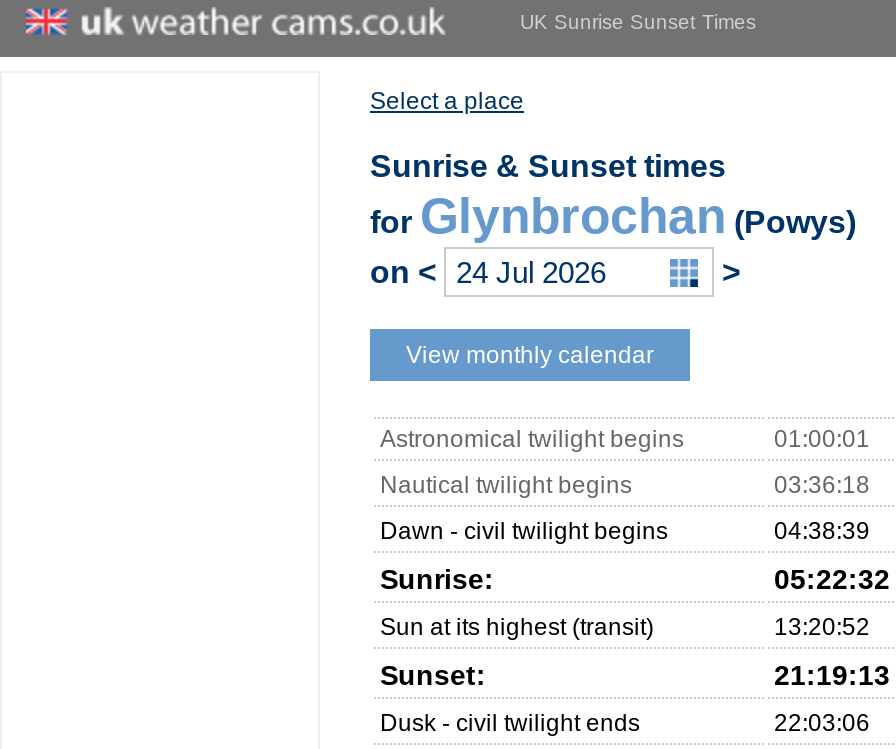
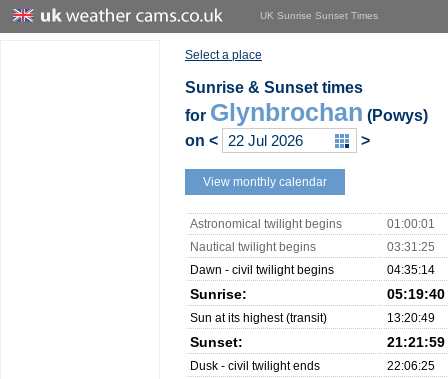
[774,471,870,499] 03:36:18 -> [387,240,435,254] 03:31:25
[774,517,870,545] 04:38:39 -> [387,263,435,277] 04:35:14
[774,563,890,595] 05:22:32 -> [387,286,445,302] 05:19:40
[774,613,870,641] 13:20:52 -> [387,311,435,325] 13:20:49
[774,659,890,691] 21:19:13 -> [387,334,445,350] 21:21:59
[774,709,870,737] 22:03:06 -> [387,359,435,373] 22:06:25

